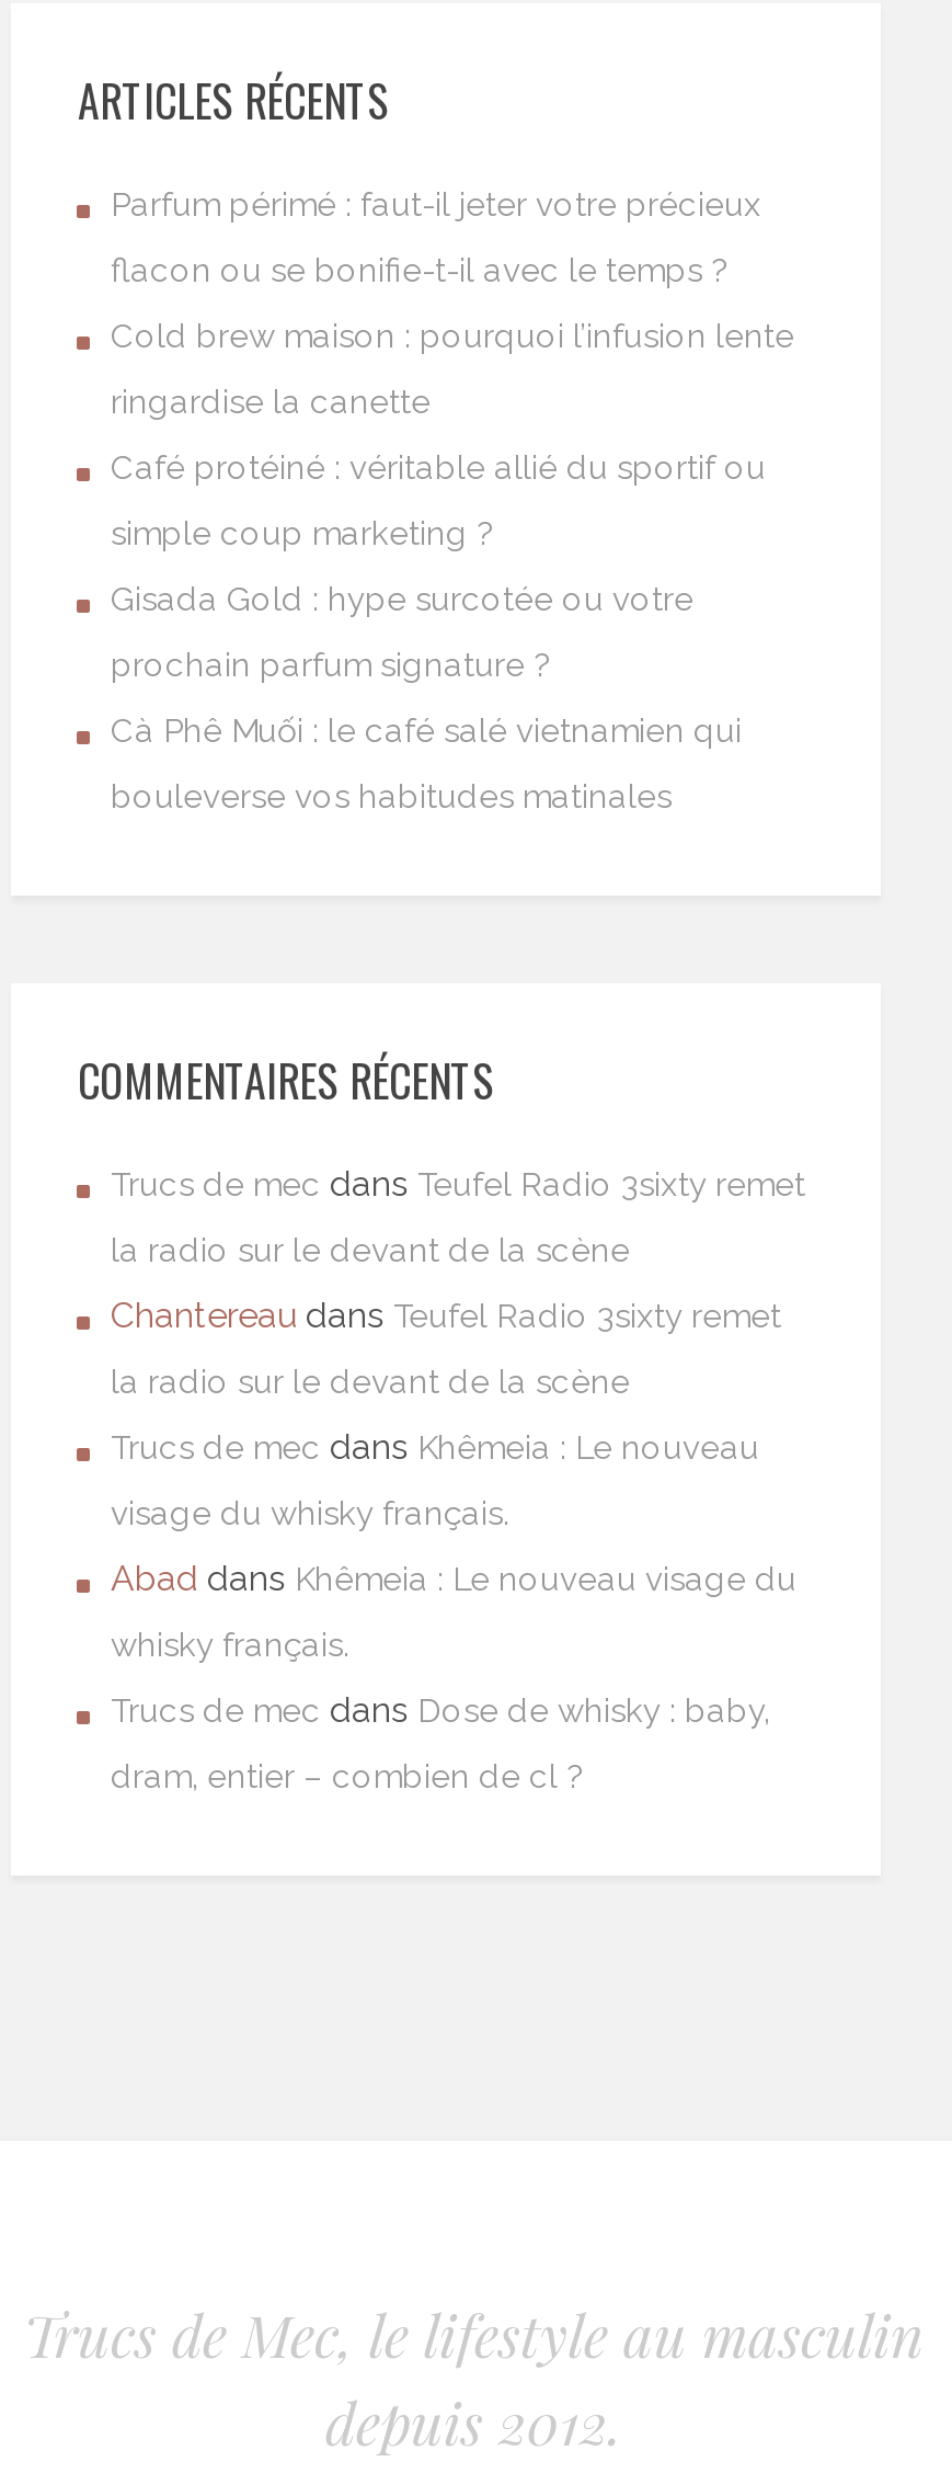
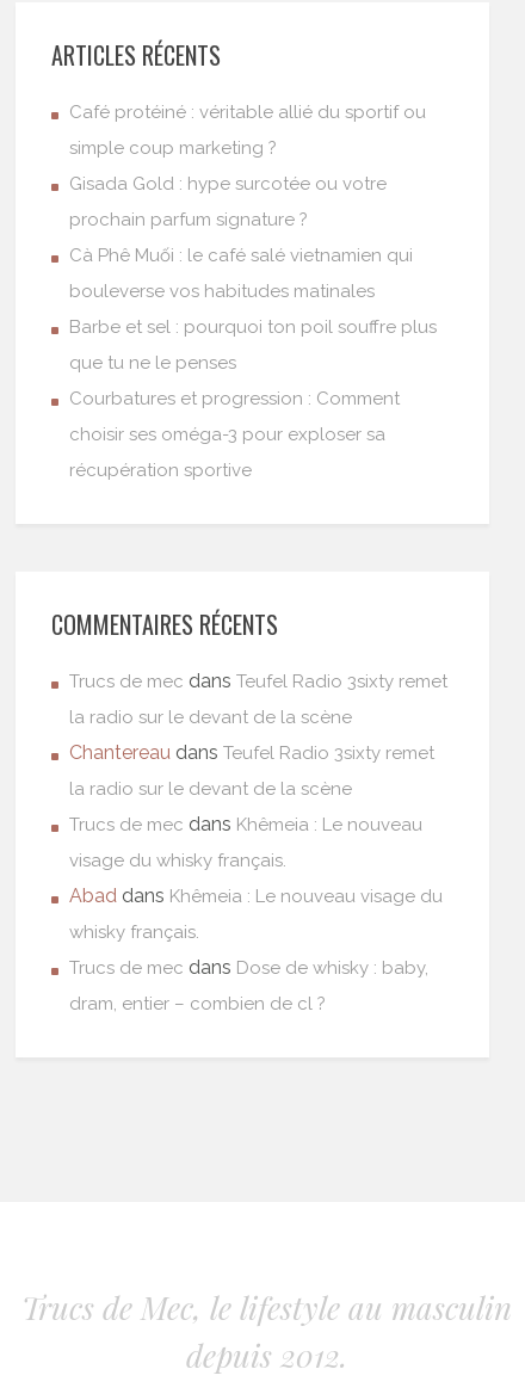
[110,185,794,421] Parfum périmé : faut-il jeter votre précieux | flacon ou se bonifie-t-il avec le temps ? | Cold brew maison : pourquoi l’infusion lente | ringardise la canette -> none
moved [110,448,766,816] -> [70,102,426,302]: Café protéiné : véritable allié du sportif ou | simple coup marketing ? | Gisada Gold : hype surcotée ou votre | prochain parfum signature ? | Cà Phê Muối : le café salé vietnamien qui | bouleverse vos habitudes matinales
none -> [70,317,437,481] Barbe et sel : pourquoi ton poil souffre plus | que tu ne le penses | Courbatures et progression : Comment | choisir ses oméga-3 pour exploser sa | récupération sportive

